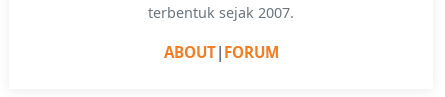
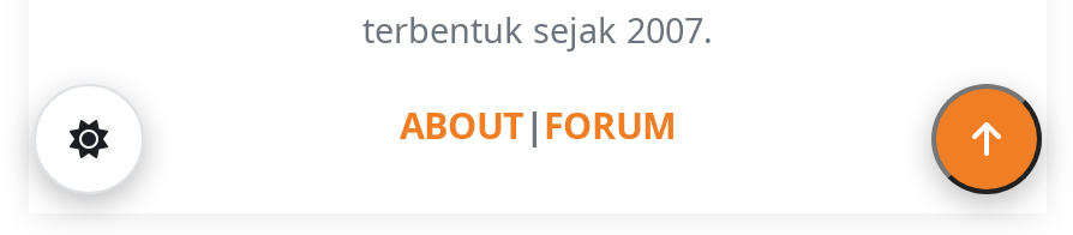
none -> [927,82,1047,206] [image]
none -> [34,117,144,206] [image]

